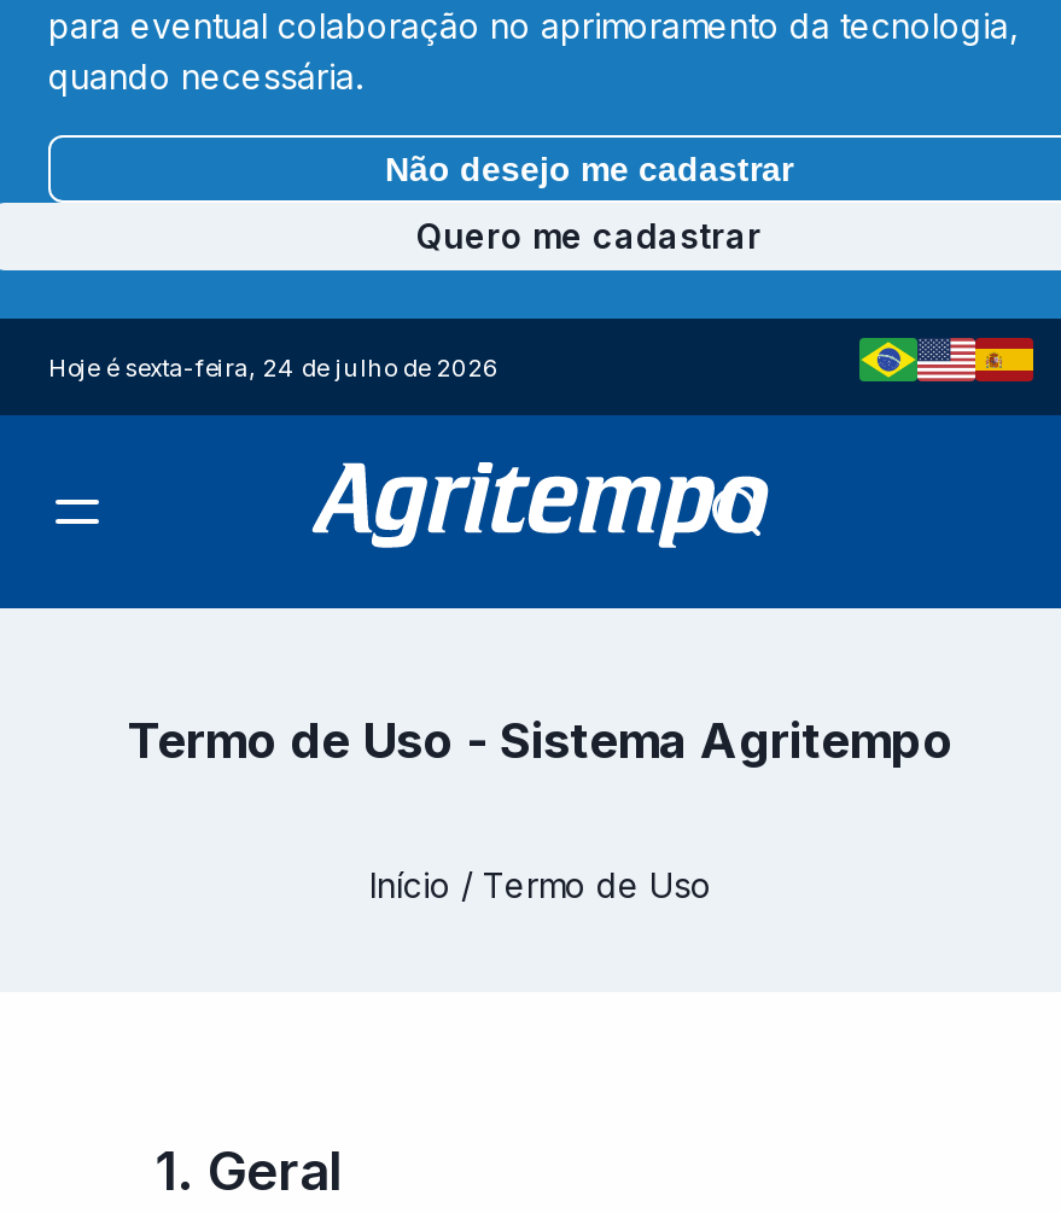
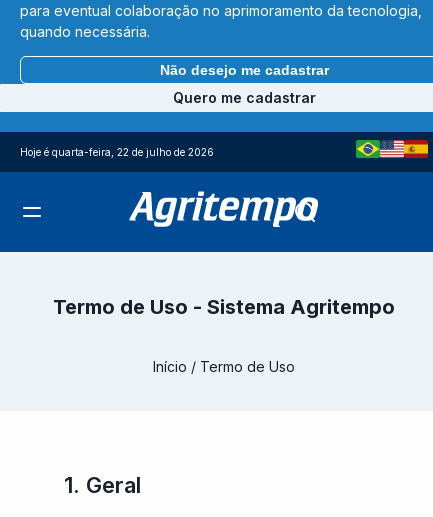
[48,351,500,380] Hoje é sexta-feira, 24 de julho de 2026 -> [20,145,214,157] Hoje é quarta-feira, 22 de julho de 2026

